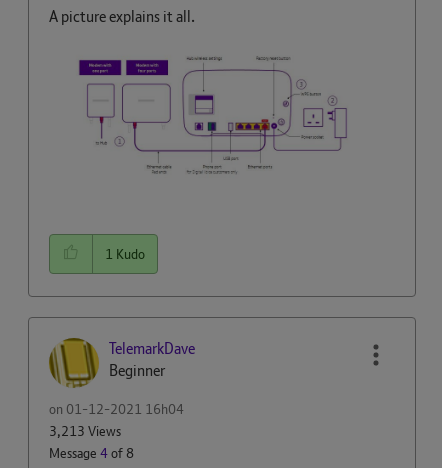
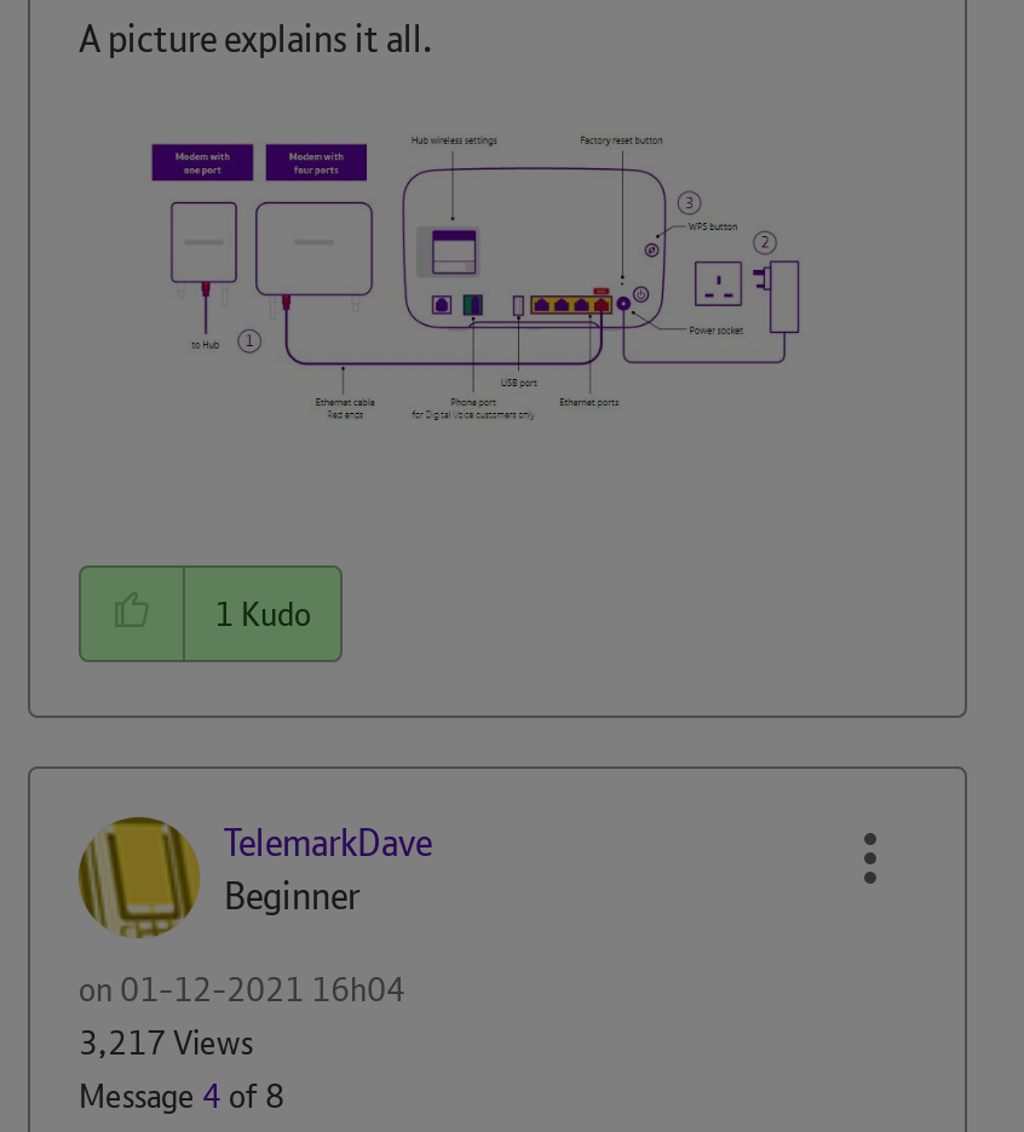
[49,422,121,440] 3,213 Views -> [79,1021,253,1065] 3,217 Views

